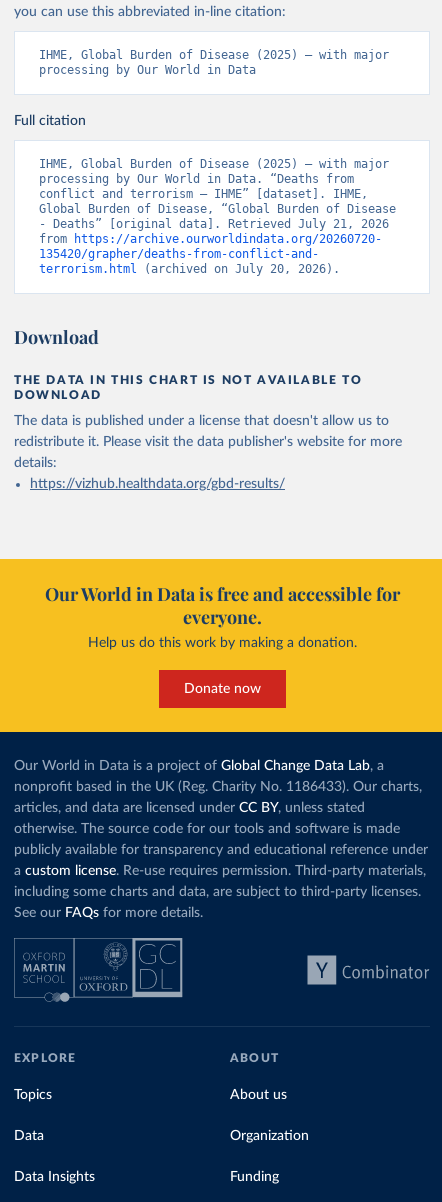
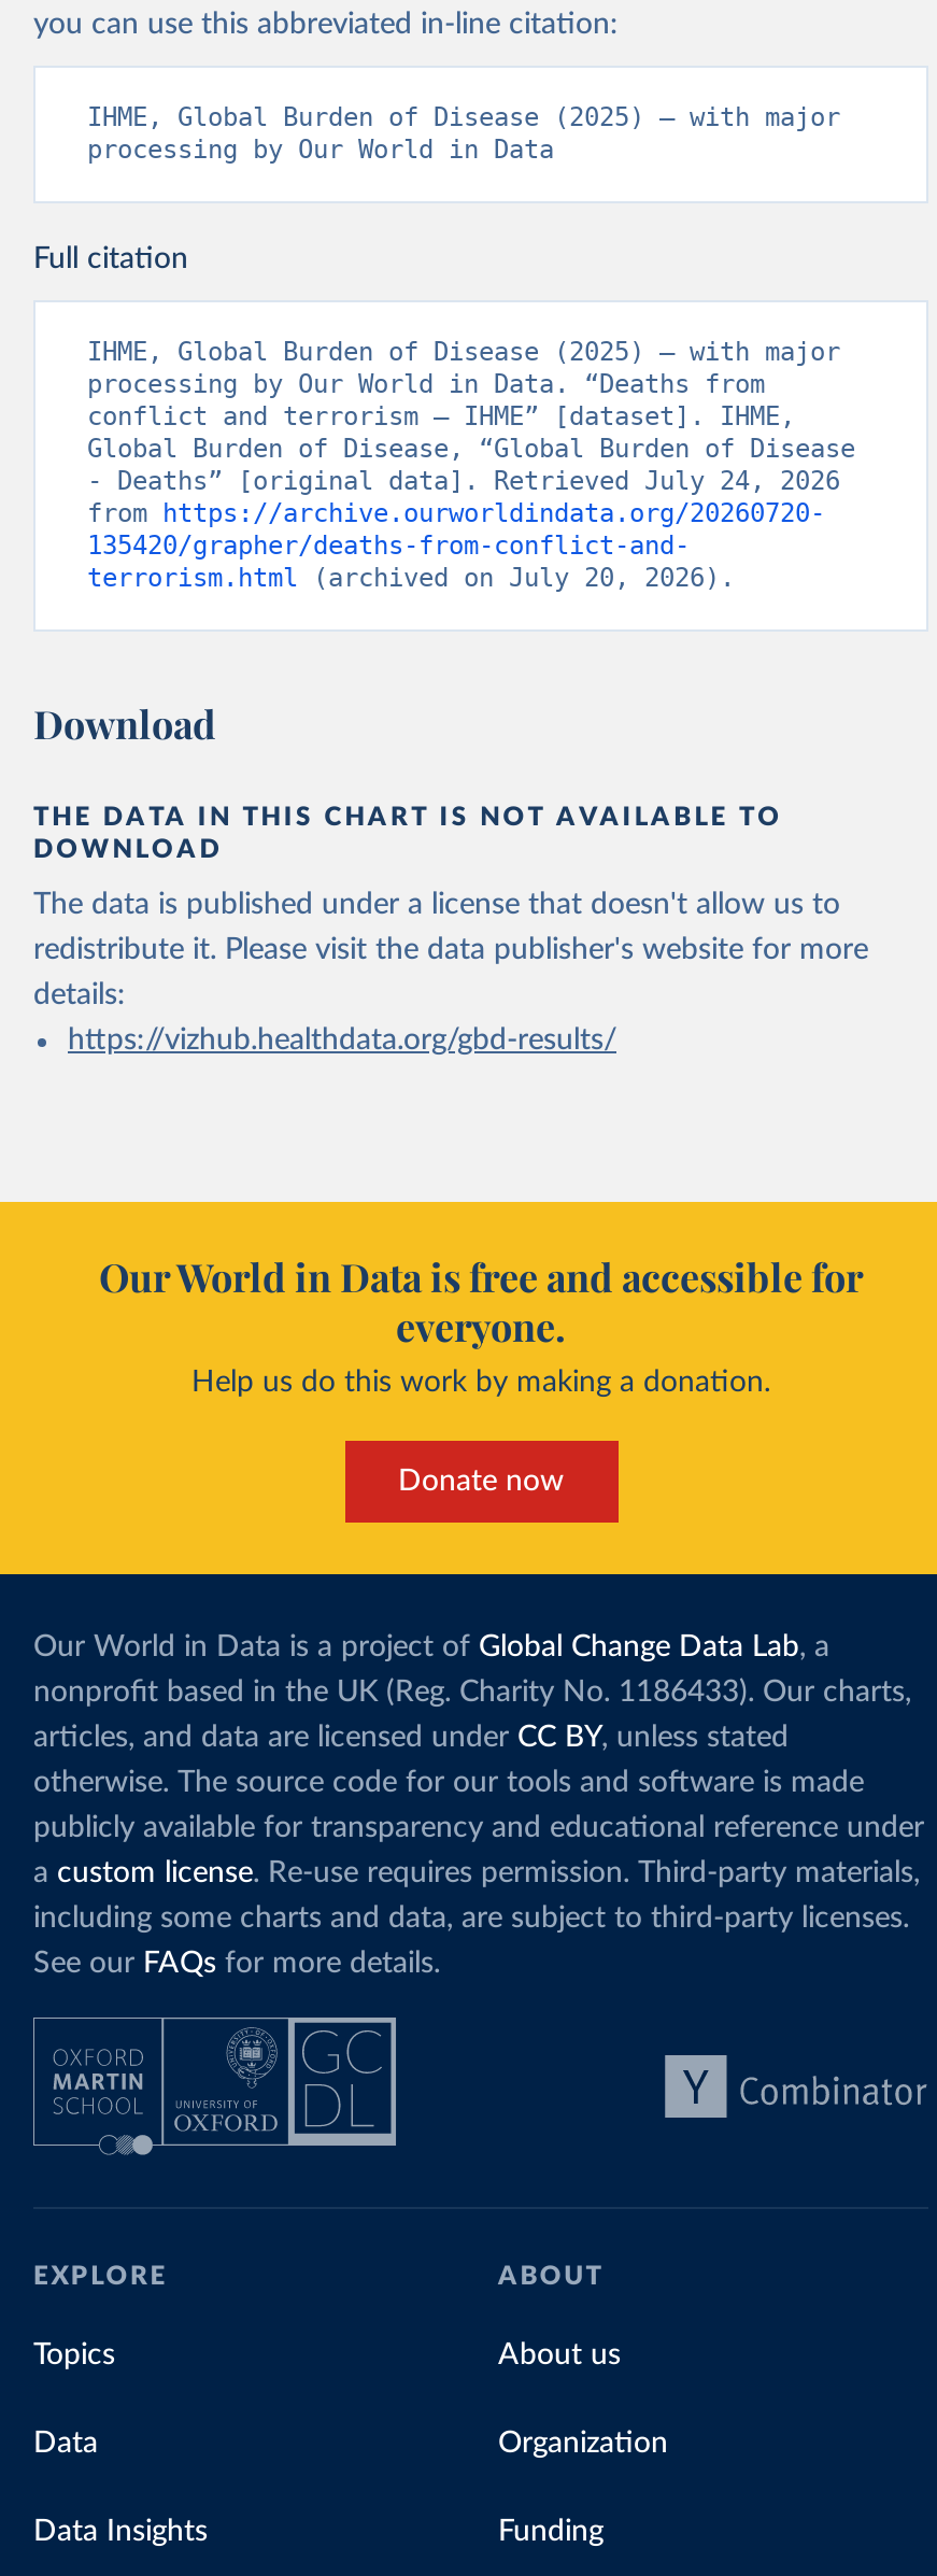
[39,217,389,231] - Deaths” [original data]. Retrieved July 21, 2026 -> [87,466,840,496] - Deaths” [original data]. Retrieved July 24, 2026

